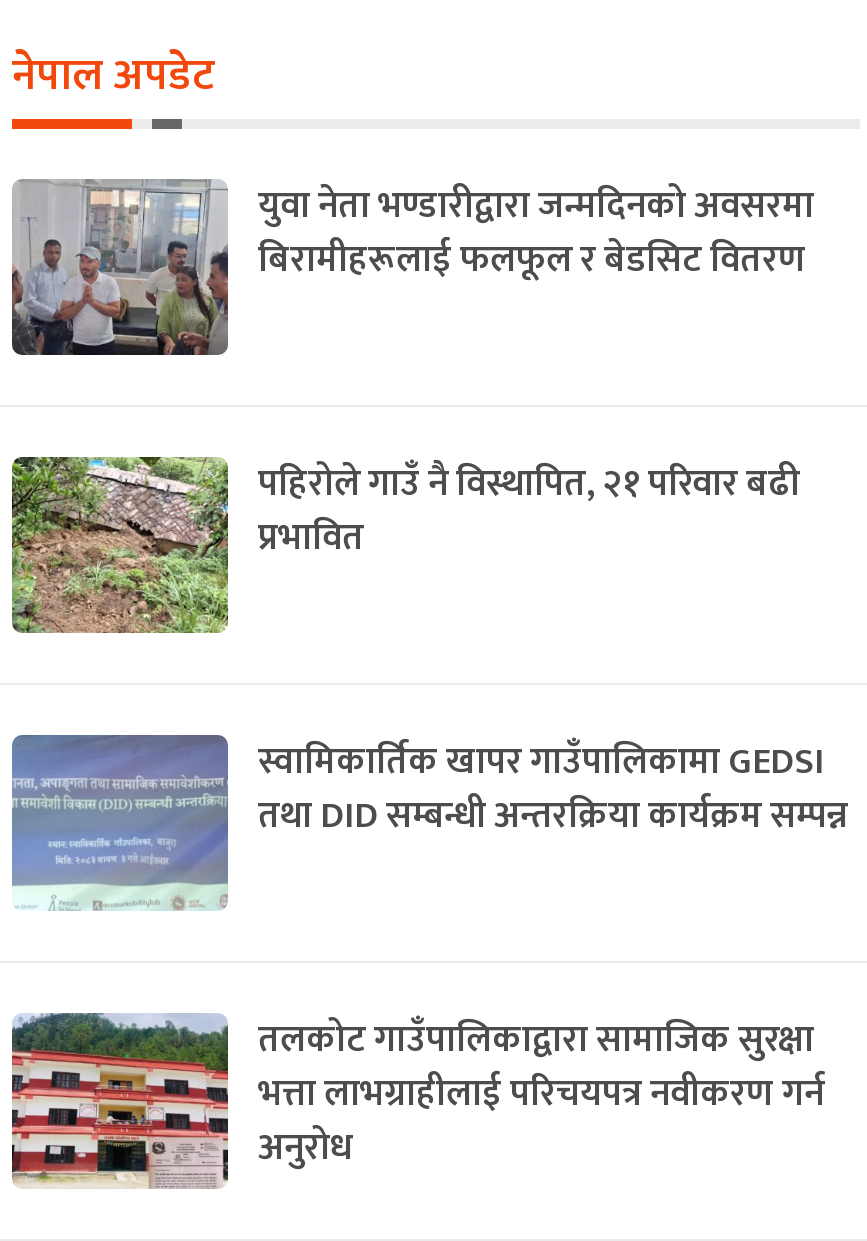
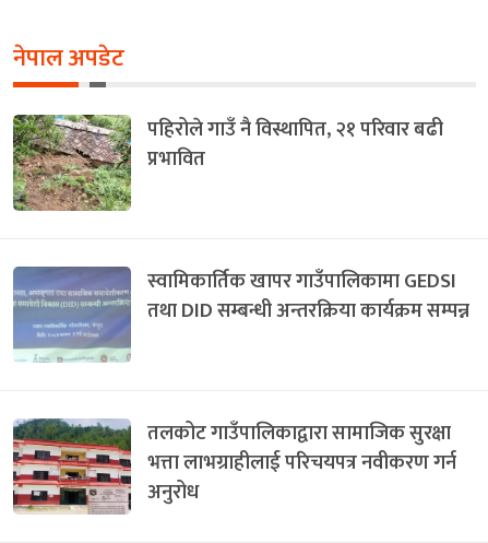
[10,175,814,357] [image] | युवा नेता भण्डारीद्वारा जन्मदिनको अवसरमा | बिरामीहरूलाई फलफूल र बेडसिट वितरण -> none

